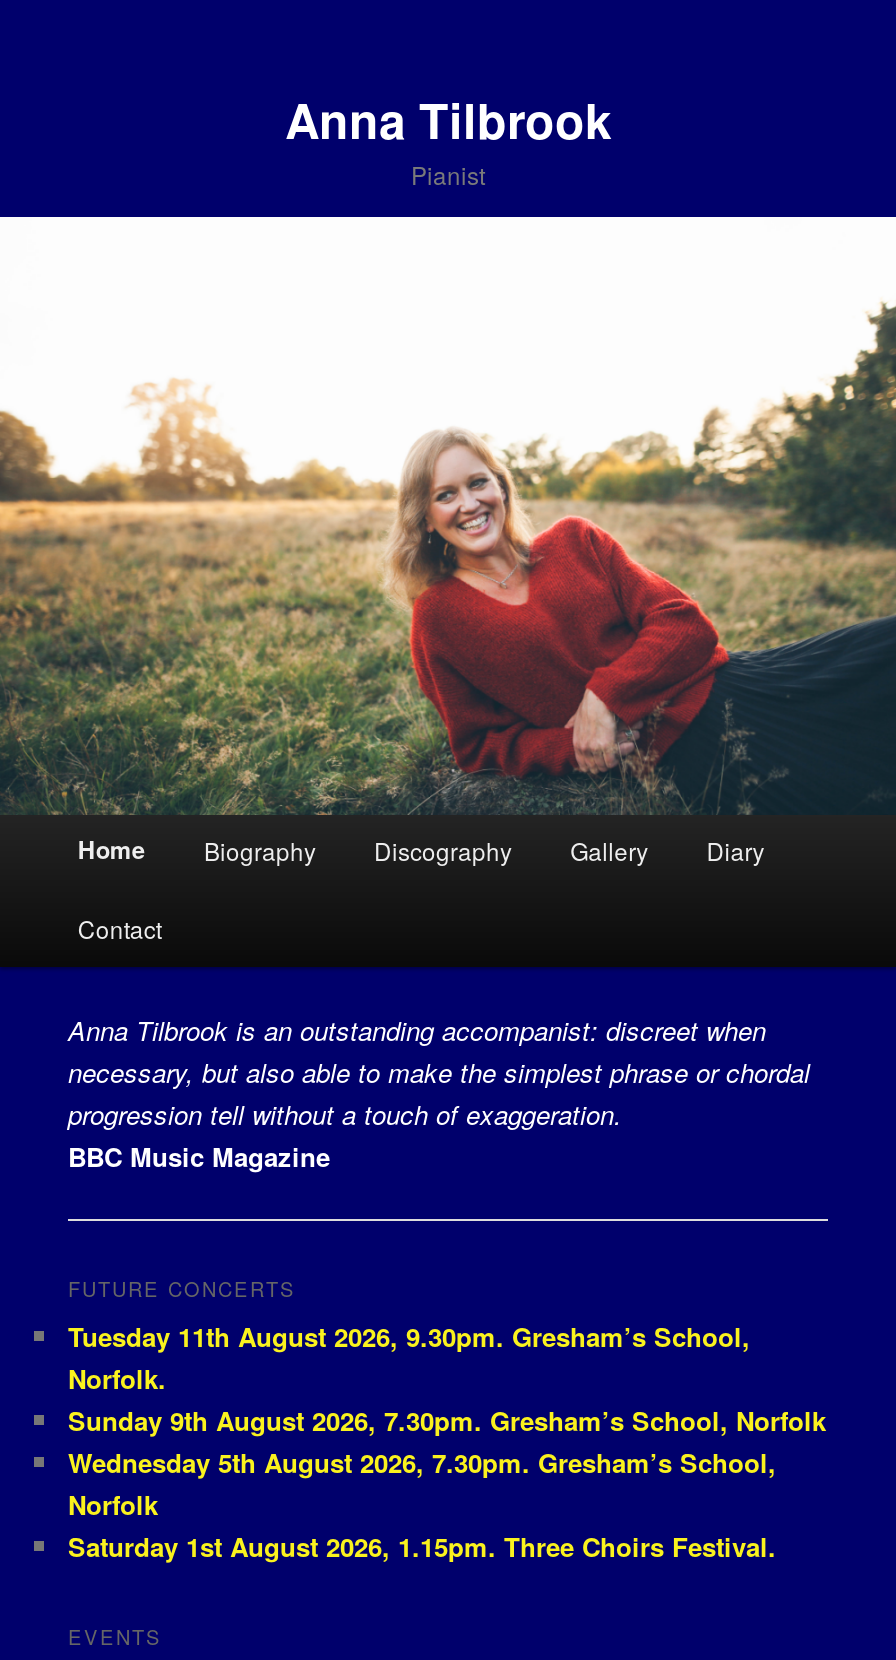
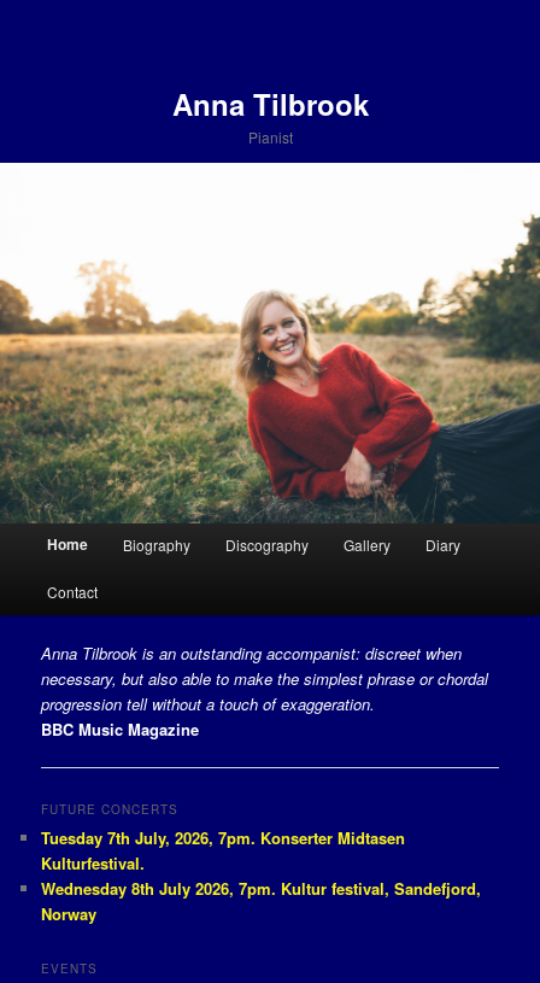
[68,1317,826,1565] Tuesday 11th August 2026, 9.30pm. Gresham’s School, | Norfolk. | Sunday 9th August 2026, 7.30pm. Gresham’s School, Norfolk | Wednesday 5th August 2026, 7.30pm. Gresham’s School, | Norfolk | Saturday 1st August 2026, 1.15pm. Three Choirs Festival. -> [41,826,481,925] Tuesday 7th July, 2026, 7pm. Konserter Midtasen | Kulturfestival. | Wednesday 8th July 2026, 7pm. Kultur festival, Sandefjord, | Norway

